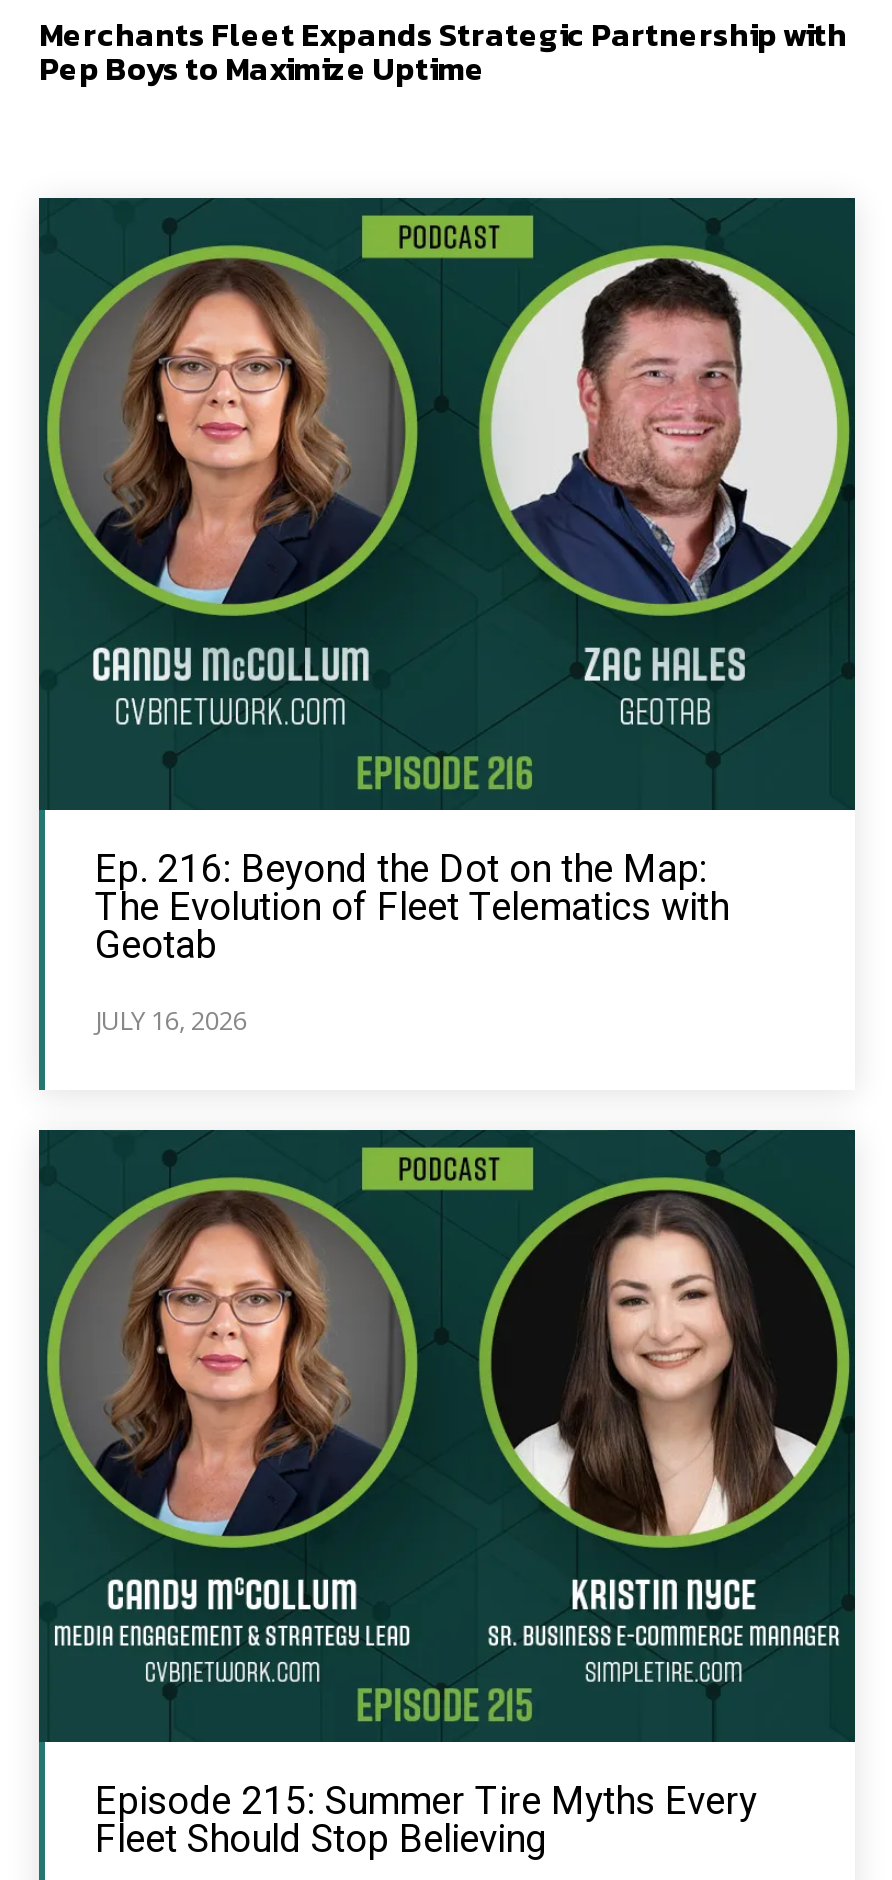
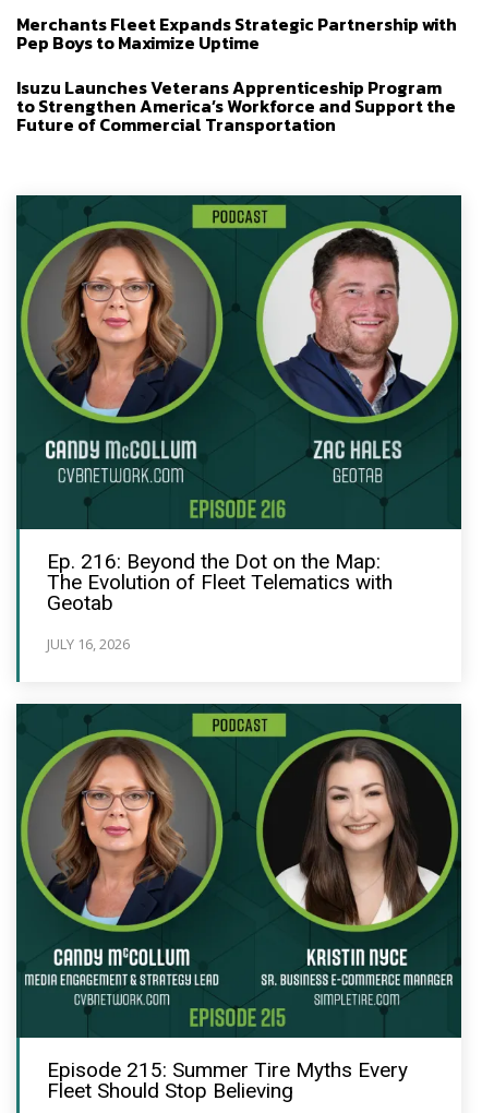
none -> [16,74,456,138] Isuzu Launches Veterans Apprenticeship Program | to Strengthen America’s Workforce and Support the | Future of Commercial Transportation

